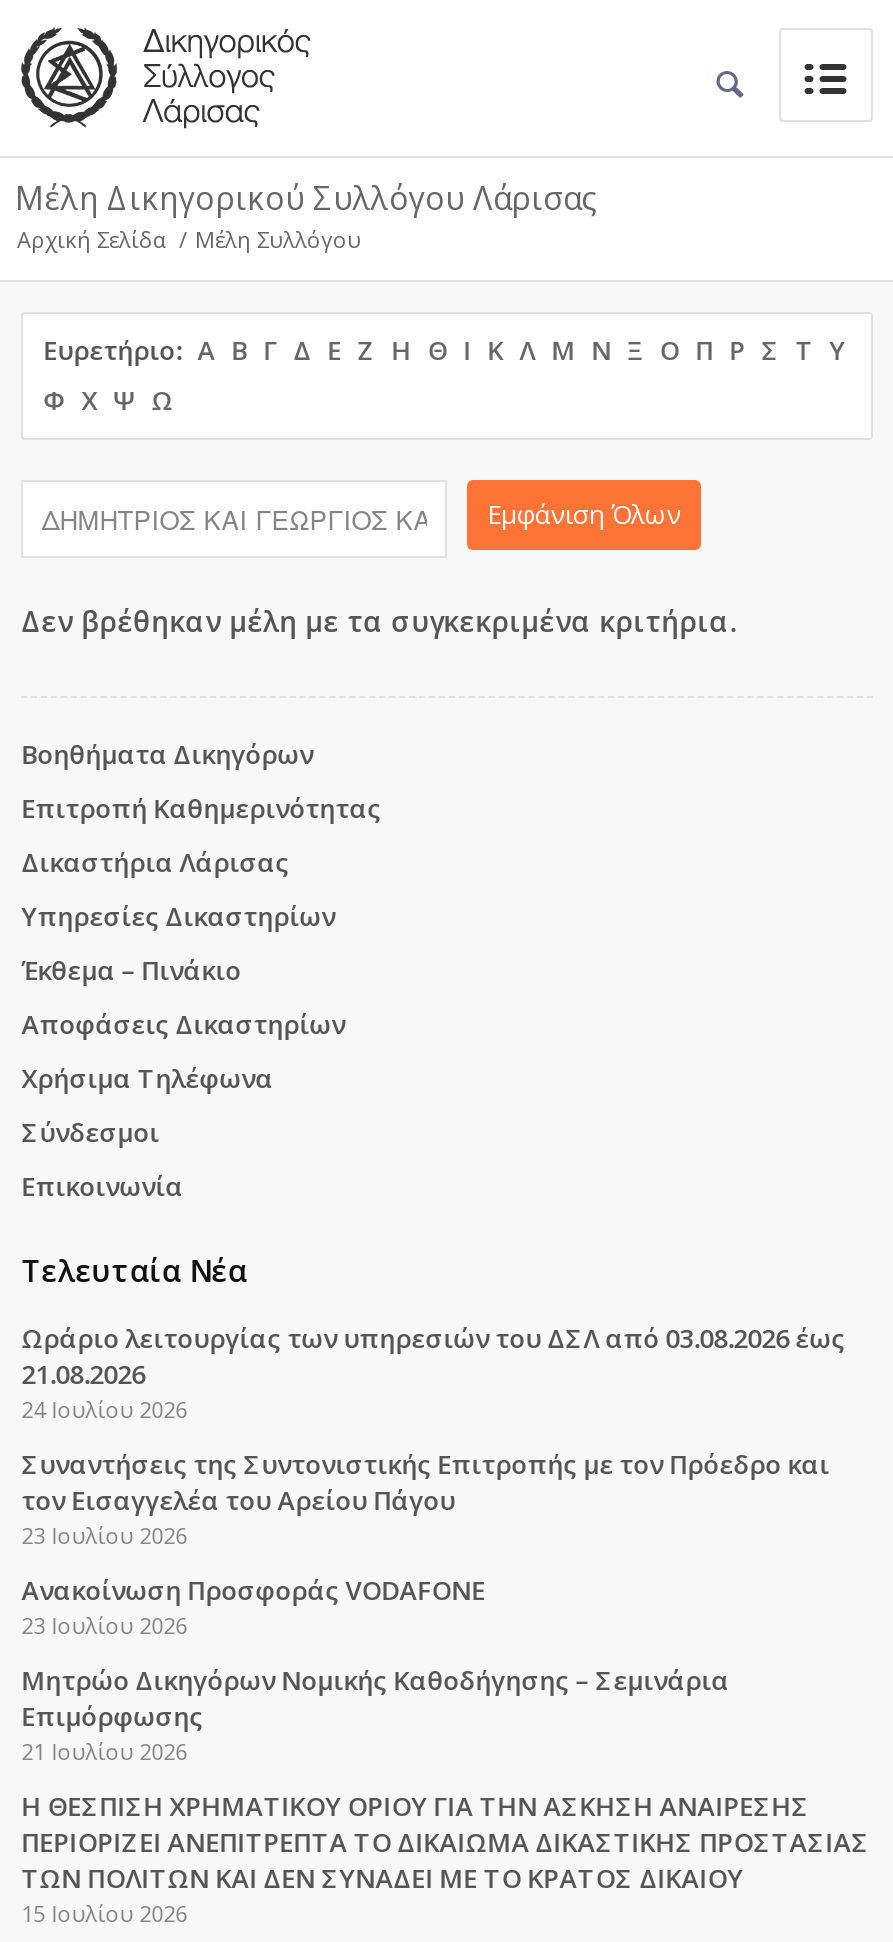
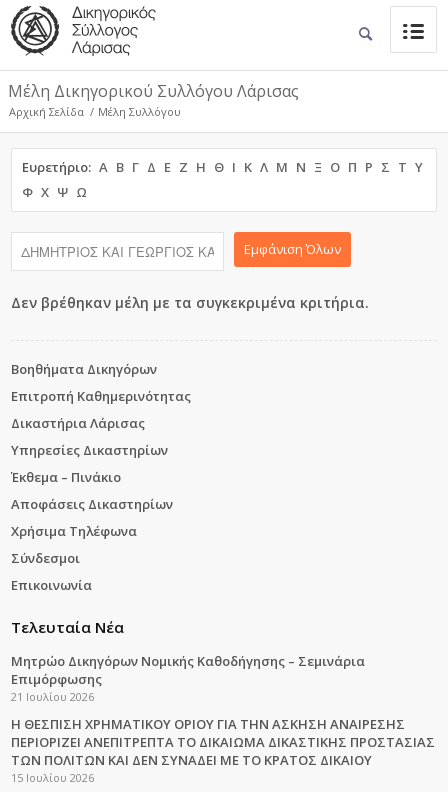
[21,1320,845,1640] Ωράριο λειτουργίας των υπηρεσιών του ΔΣΛ από 03.08.2026 έως | 21.08.2026 | 24 Ιουλίου 2026 | Συναντήσεις της Συντονιστικής Επιτροπής με τον Πρόεδρο και | τον Εισαγγελέα του Αρείου Πάγου | 23 Ιουλίου 2026 | Ανακοίνωση Προσφοράς VODAFONE | 23 Ιουλίου 2026 -> none

